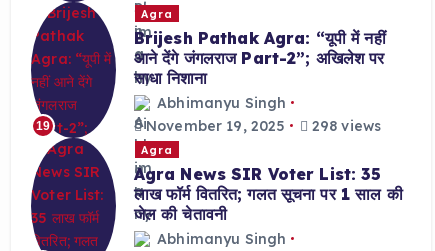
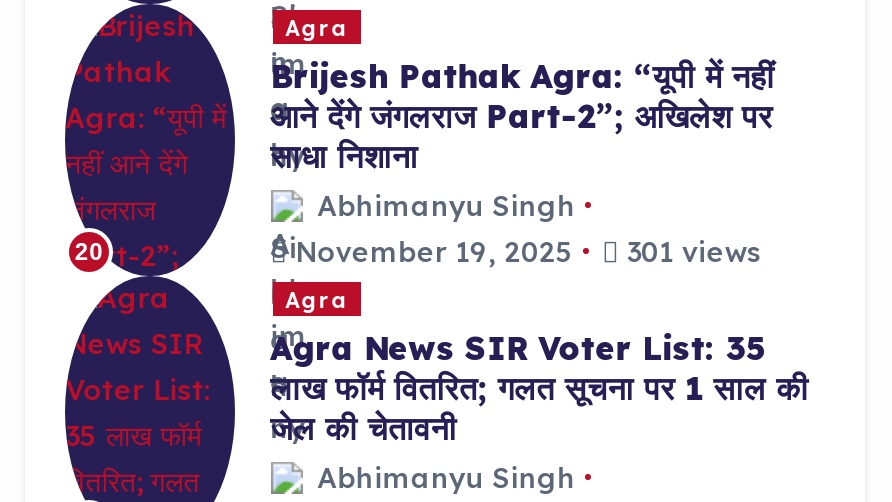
[36,119,50,133] 19 -> [75,237,103,265] 20
[142,117,381,135] November 19, 2025 298 views -> [287,233,761,269] November 19, 2025 301 views

